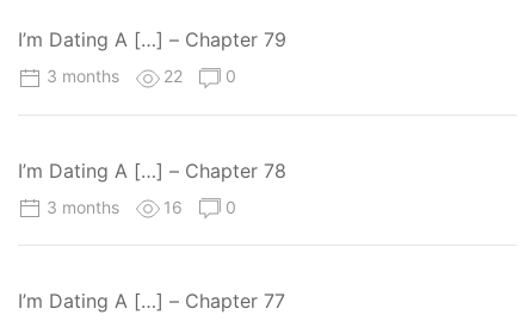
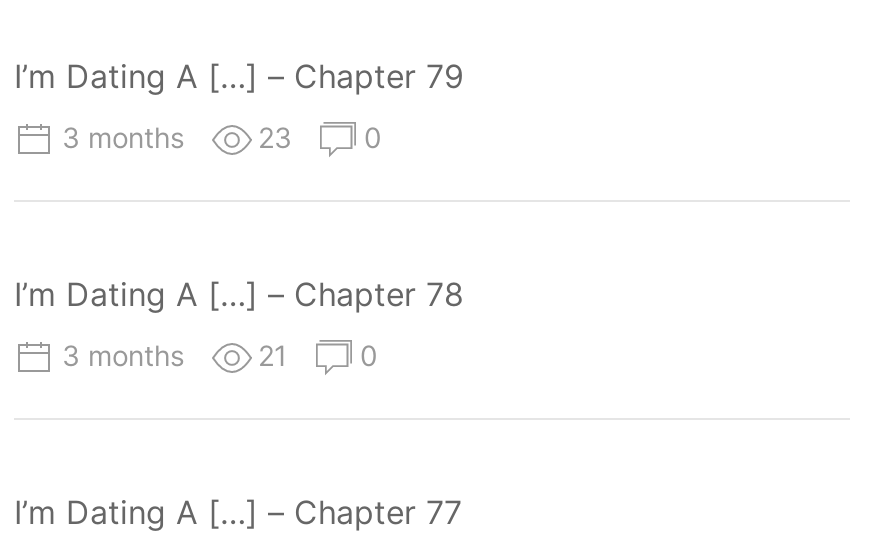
[163,66,183,86] 22 -> [258,119,292,153] 23
[163,196,183,217] 16 -> [258,337,288,371] 21

